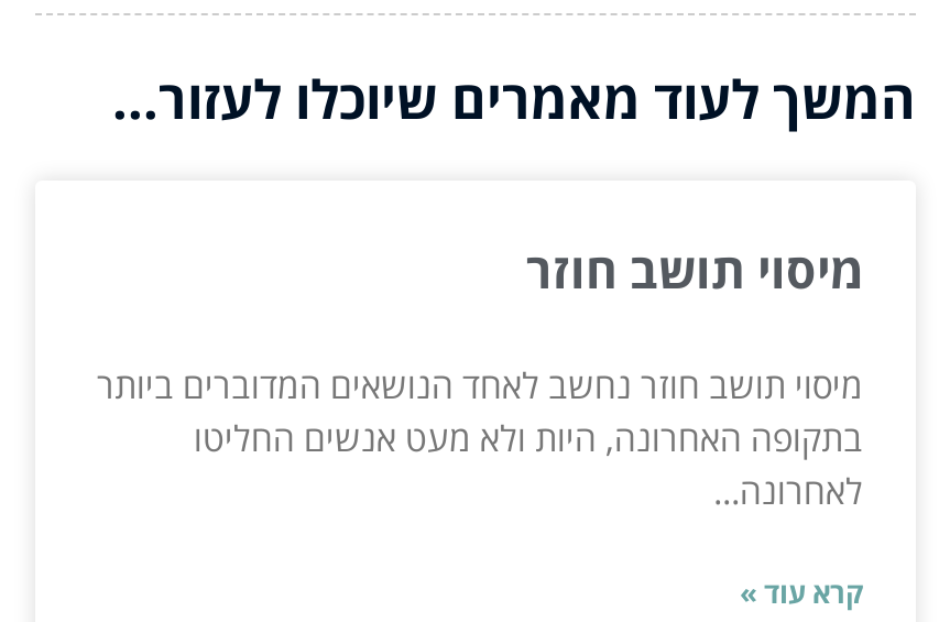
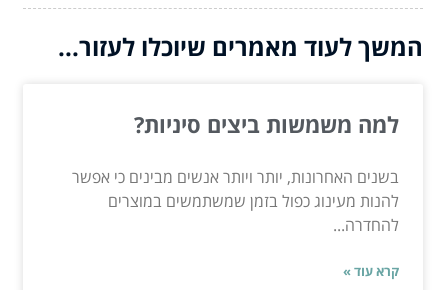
[526,236,863,302] מיסוי תושב חוזר -> [134,109,399,139] למה משמשות ביצים סיניות?
[97,361,863,515] מיסוי תושב חוזר נחשב לאחד הנושאים המדוברים ביותר | בתקופה האחרונה, היות ולא מעט אנשים החליטו | לאחרונה... -> [72,166,399,236] בשנים האחרונות, יותר ויותר אנשים מבינים כי אפשר | להנות מעינוג כפול בזמן שמשתמשים במוצרים | להחדרה...

